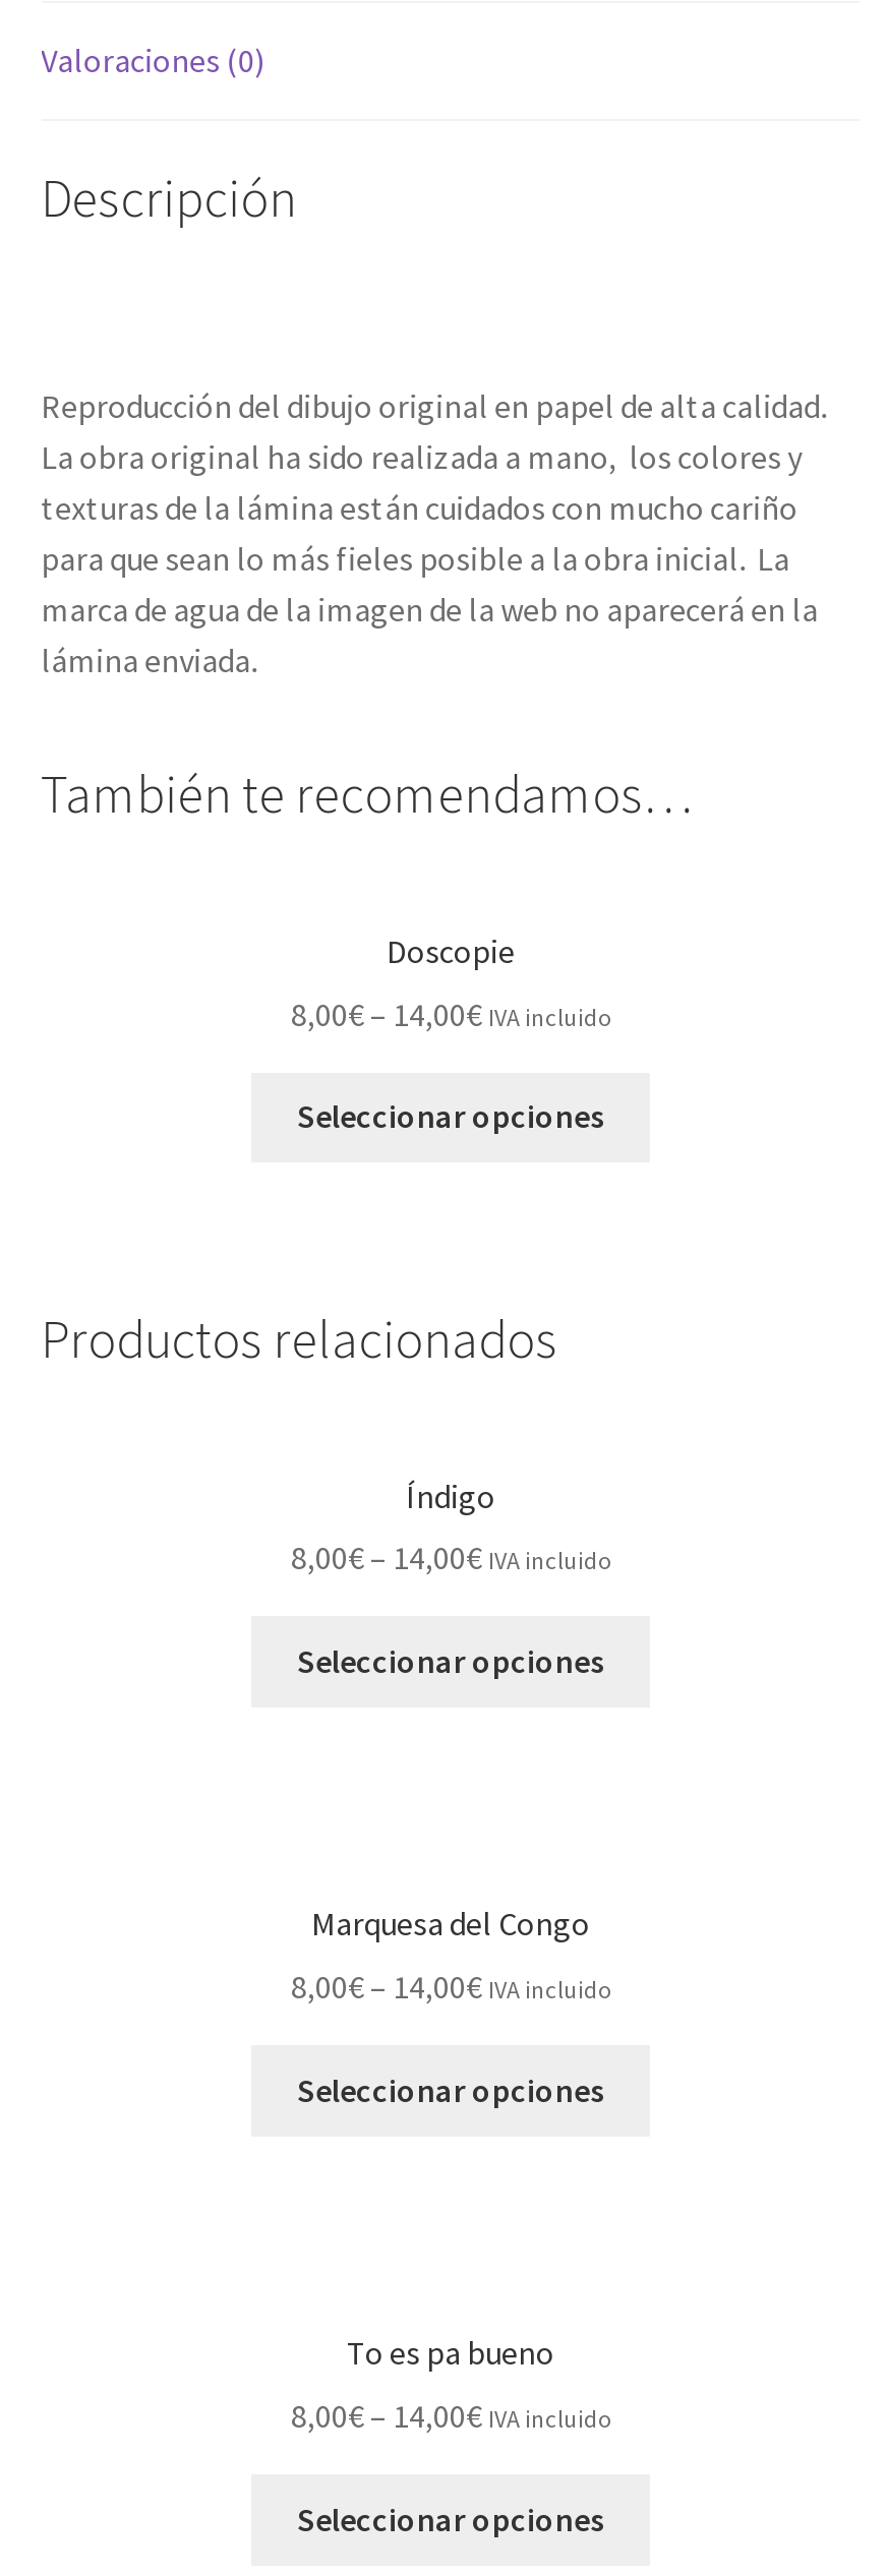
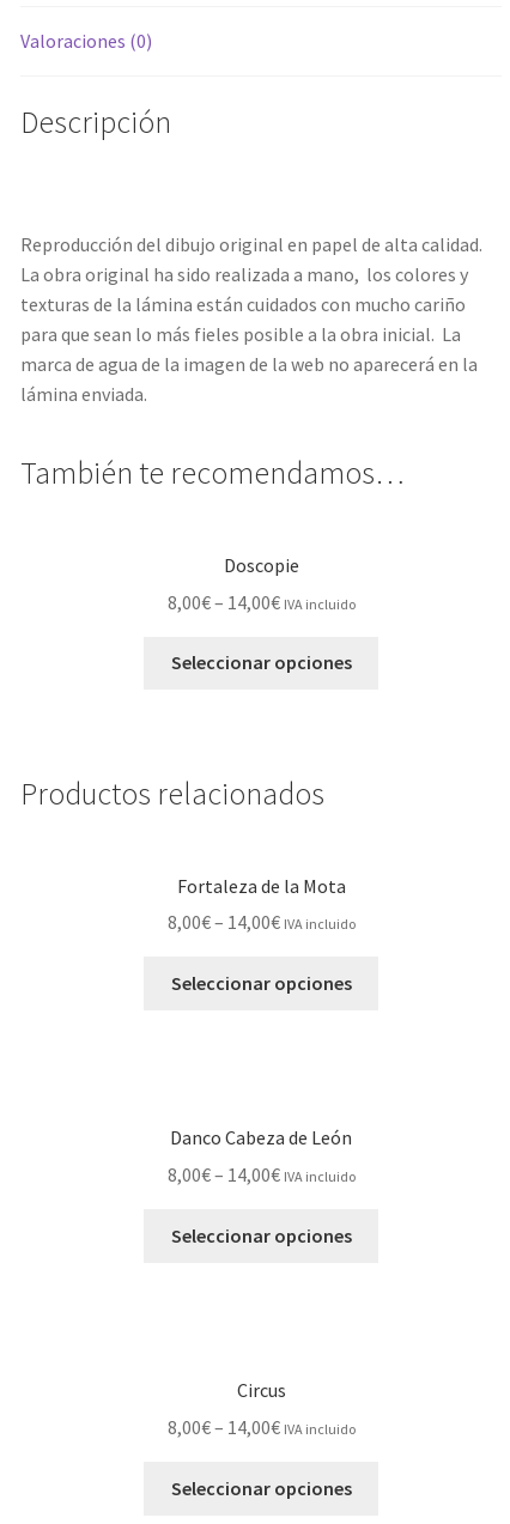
[406,1475,495,1515] Índigo -> [177,873,345,897] Fortaleza de la Mota
[311,1904,590,1944] Marquesa del Congo -> [170,1126,352,1150] Danco Cabeza de León
[347,2332,554,2373] To es pa bueno -> [236,1378,286,1402] Circus

